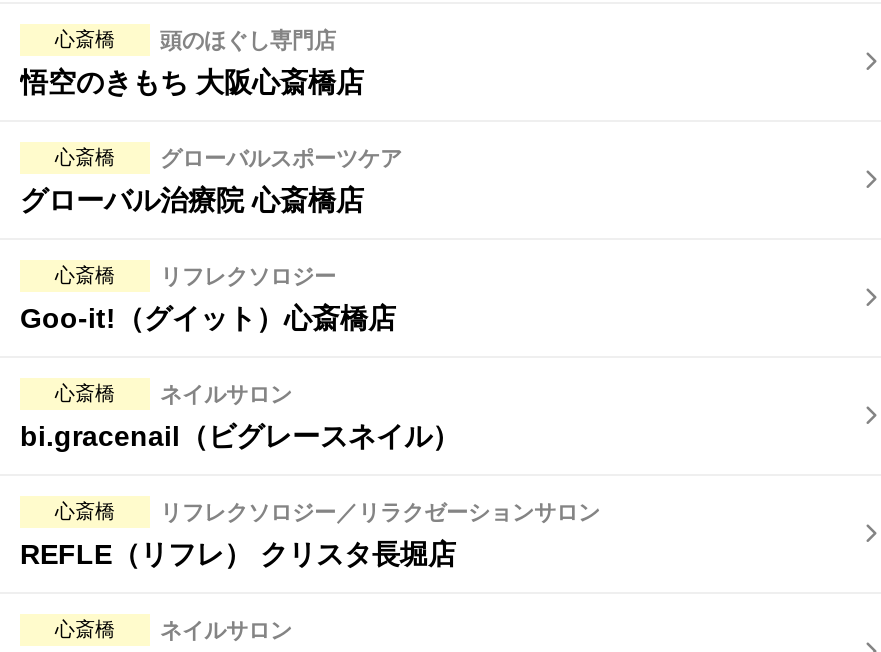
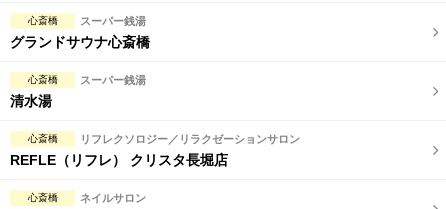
[20,28,364,98] 頭のほぐし専門店 | 悟空のきもち 大阪心斎橋店 -> [10,15,150,50] スーパー銭湯 | グランドサウナ心斎橋
[20,146,460,452] グローバルスポーツケア | グローバル治療院 心斎橋店 | 心斎橋 | リフレクソロジー | Goo-it!（グイット）心斎橋店 | 心斎橋 | ネイルサロン | bi.gracenail（ビグレースネイル） -> [10,74,146,109] スーパー銭湯 | 清水湯

